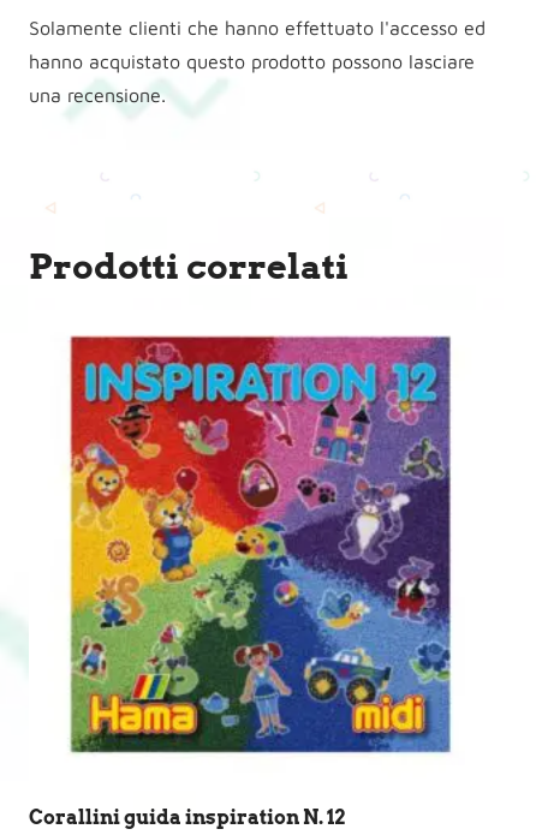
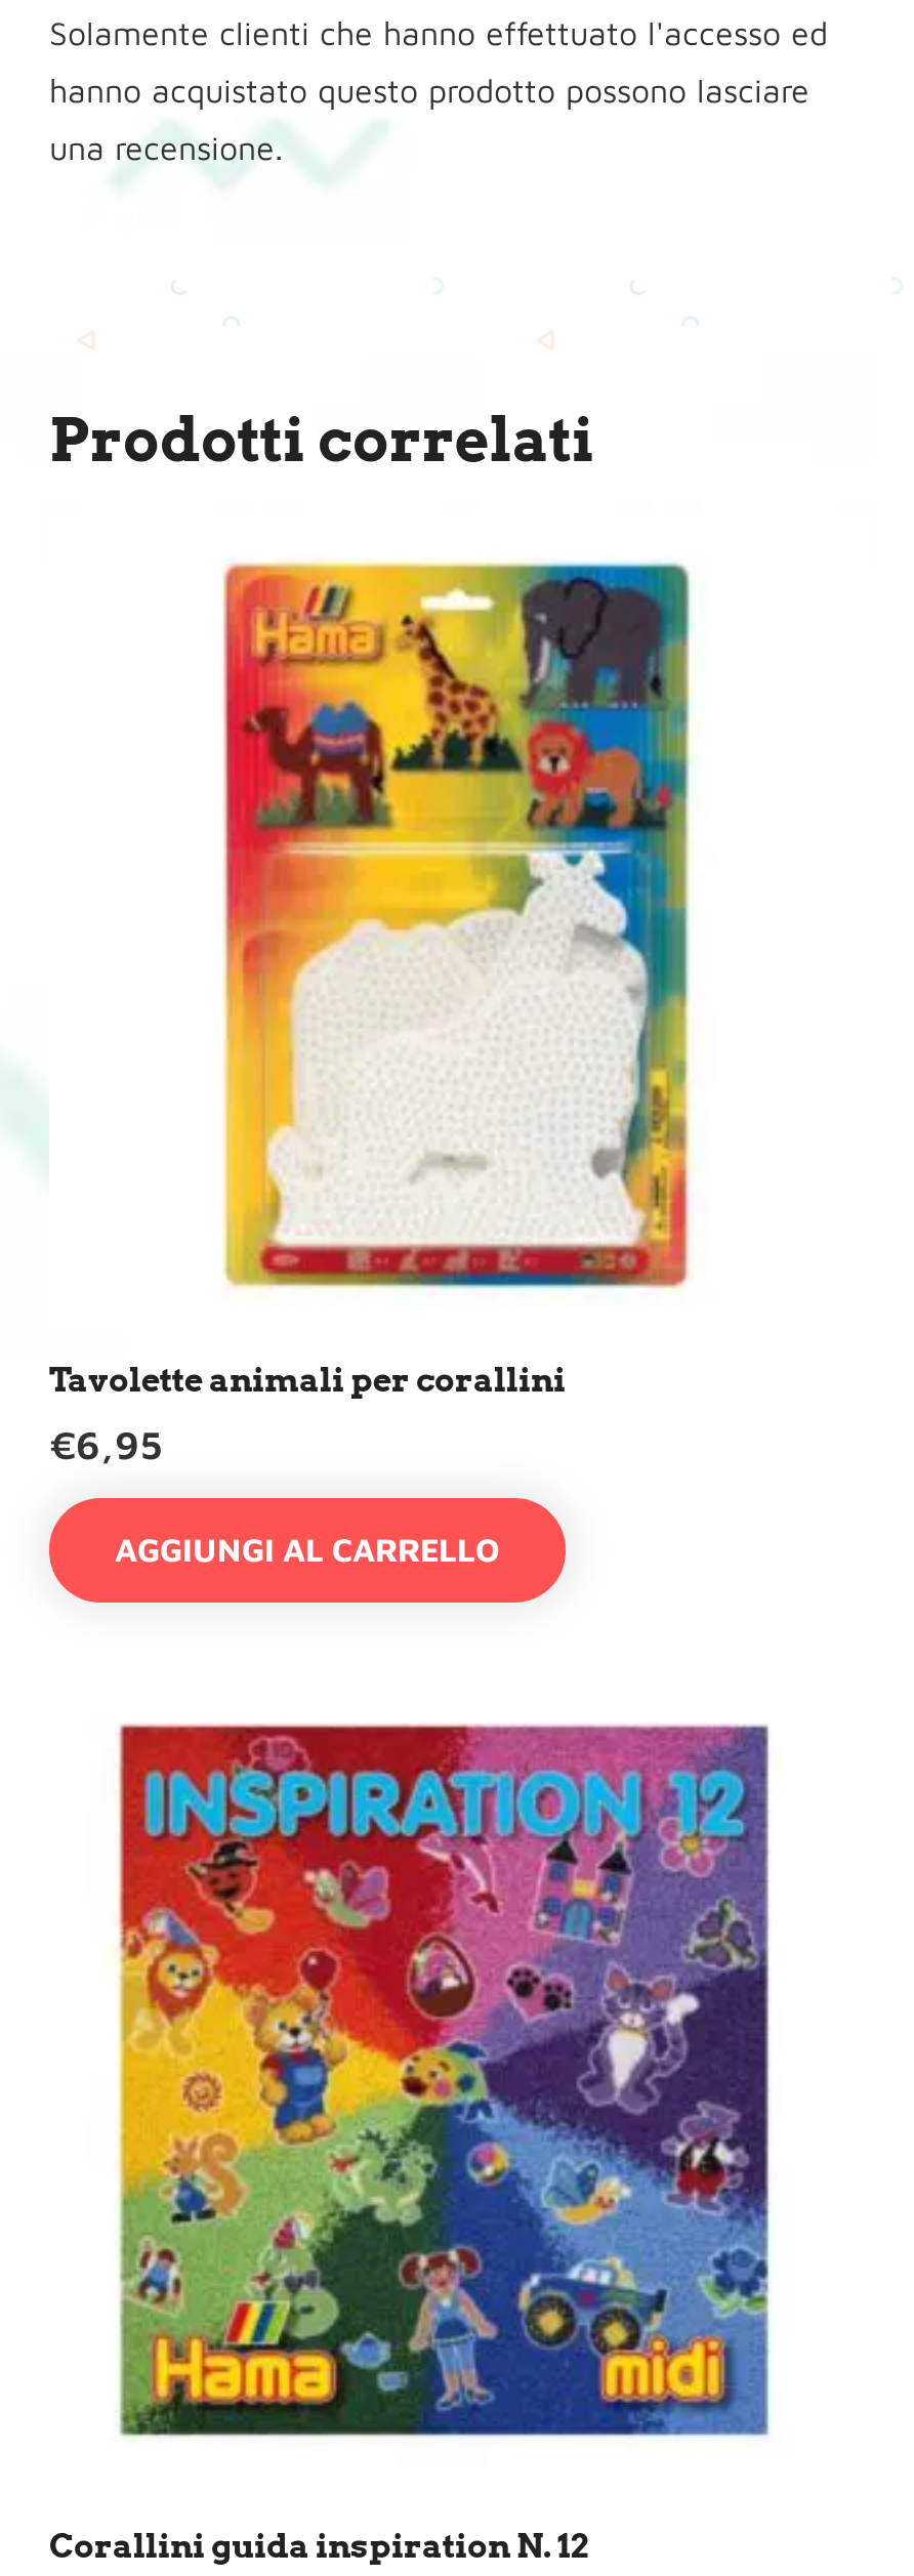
none -> [49,559,693,1568] [image] | Tavolette animali per corallini | €6,95 | AGGIUNGI AL CARRELLO

